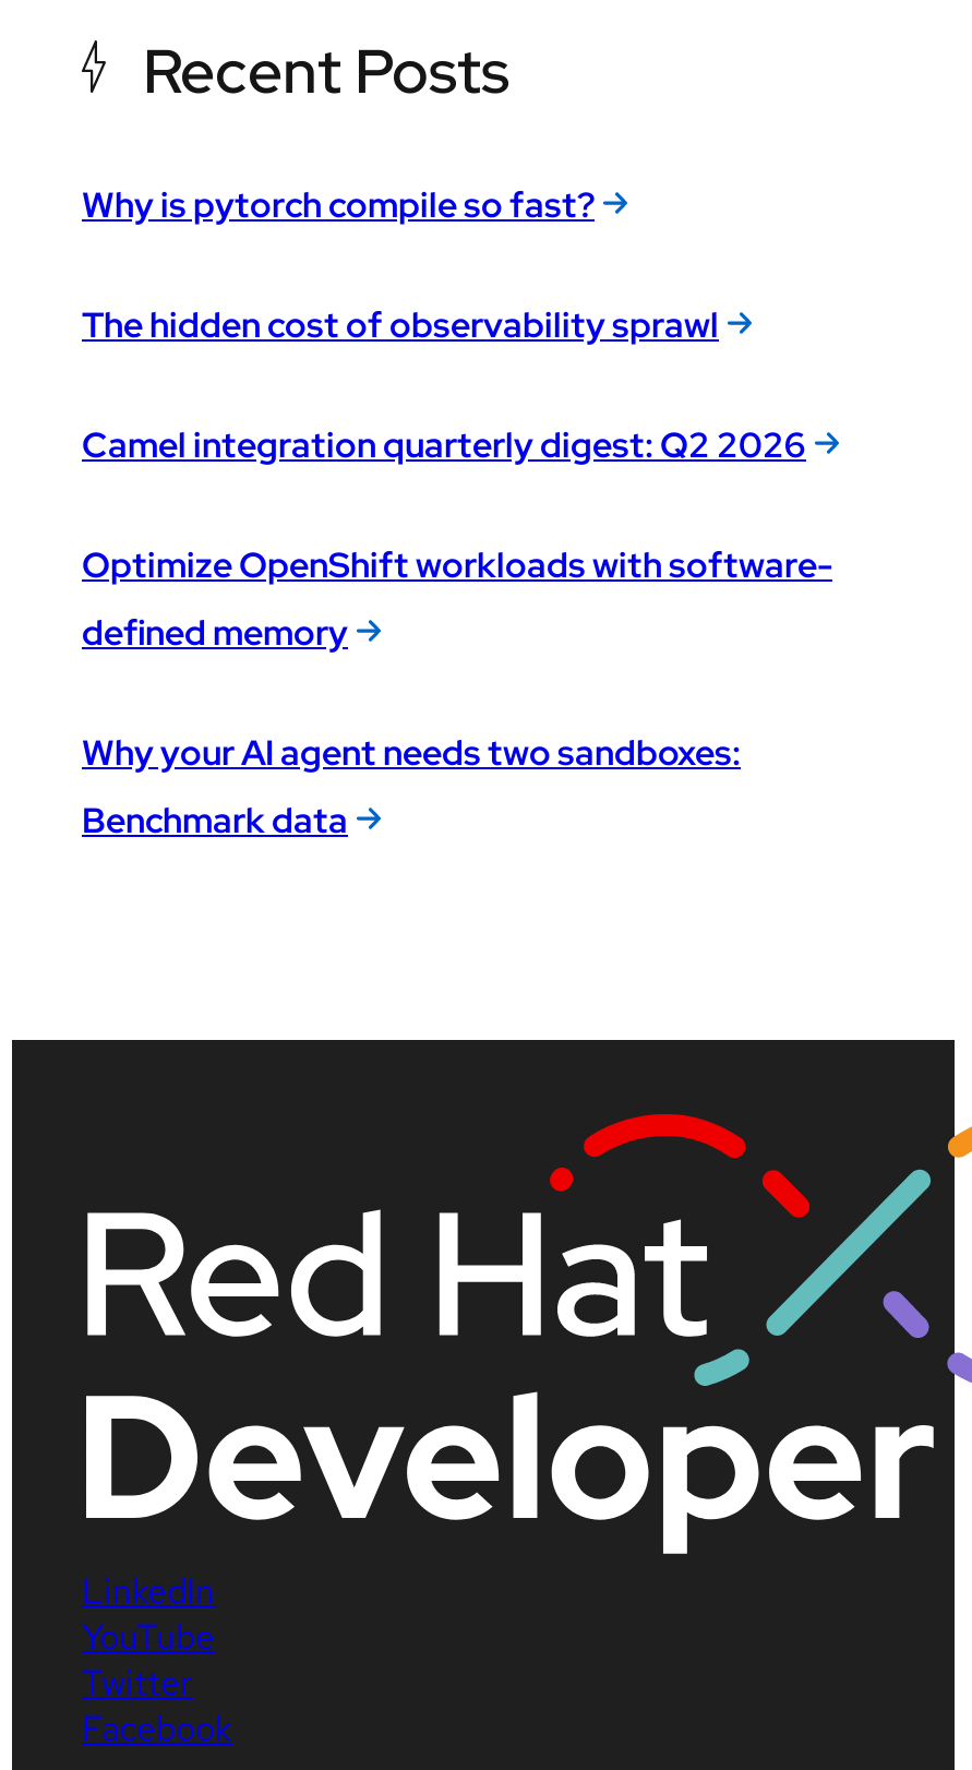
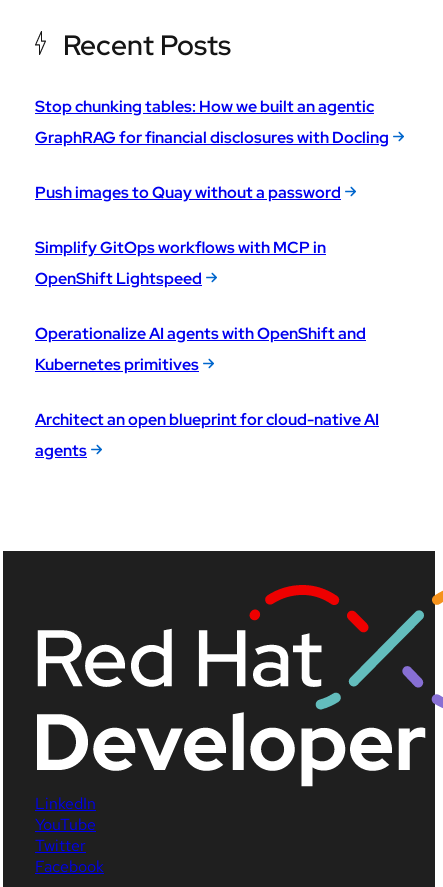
[82,181,832,843] Why is pytorch compile so fast? | The hidden cost of observability sprawl | Camel integration quarterly digest: Q2 2026 | Optimize OpenShift workloads with software- | defined memory | Why your AI agent needs two sandboxes: | Benchmark data -> [35,96,389,461] Stop chunking tables: How we built an agentic | GraphRAG for financial disclosures with Docling | Push images to Quay without a password | Simplify GitOps workflows with MCP in | OpenShift Lightspeed | Operationalize AI agents with OpenShift and | Kubernetes primitives | Architect an open blueprint for cloud-native AI | agents

